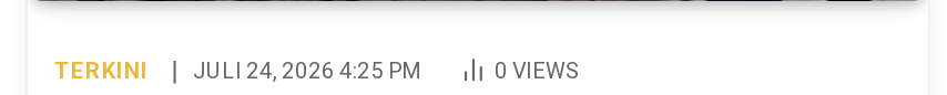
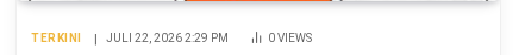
[54,59,421,83] TERKINI JULI 24, 2026 4:25 PM -> [31,31,228,44] TERKINI JULI 22, 2026 2:29 PM

